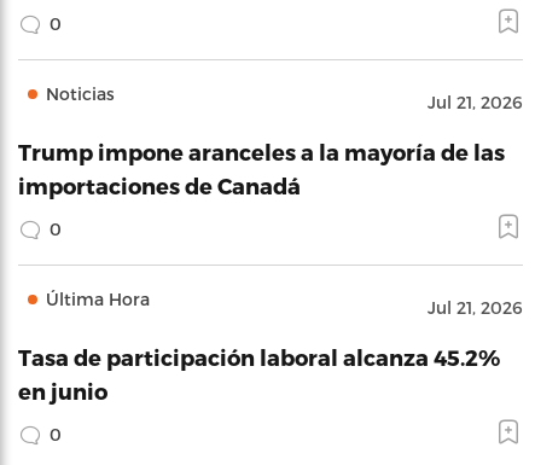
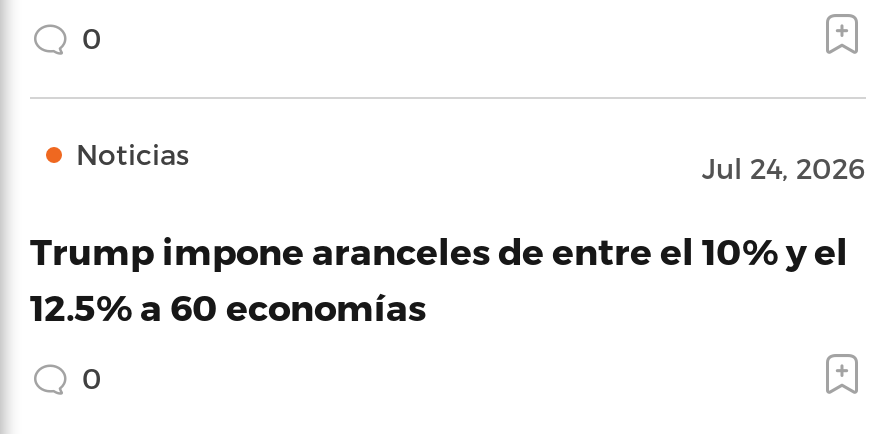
[18,92,523,403] Jul 21, 2026 | Trump impone aranceles a la mayoría de las | importaciones de Canadá | 0 | Última Hora | Jul 21, 2026 | Tasa de participación laboral alcanza 45.2% | en junio -> [30,151,866,327] Jul 24, 2026 | Trump impone aranceles de entre el 10% y el | 12.5% a 60 economías

